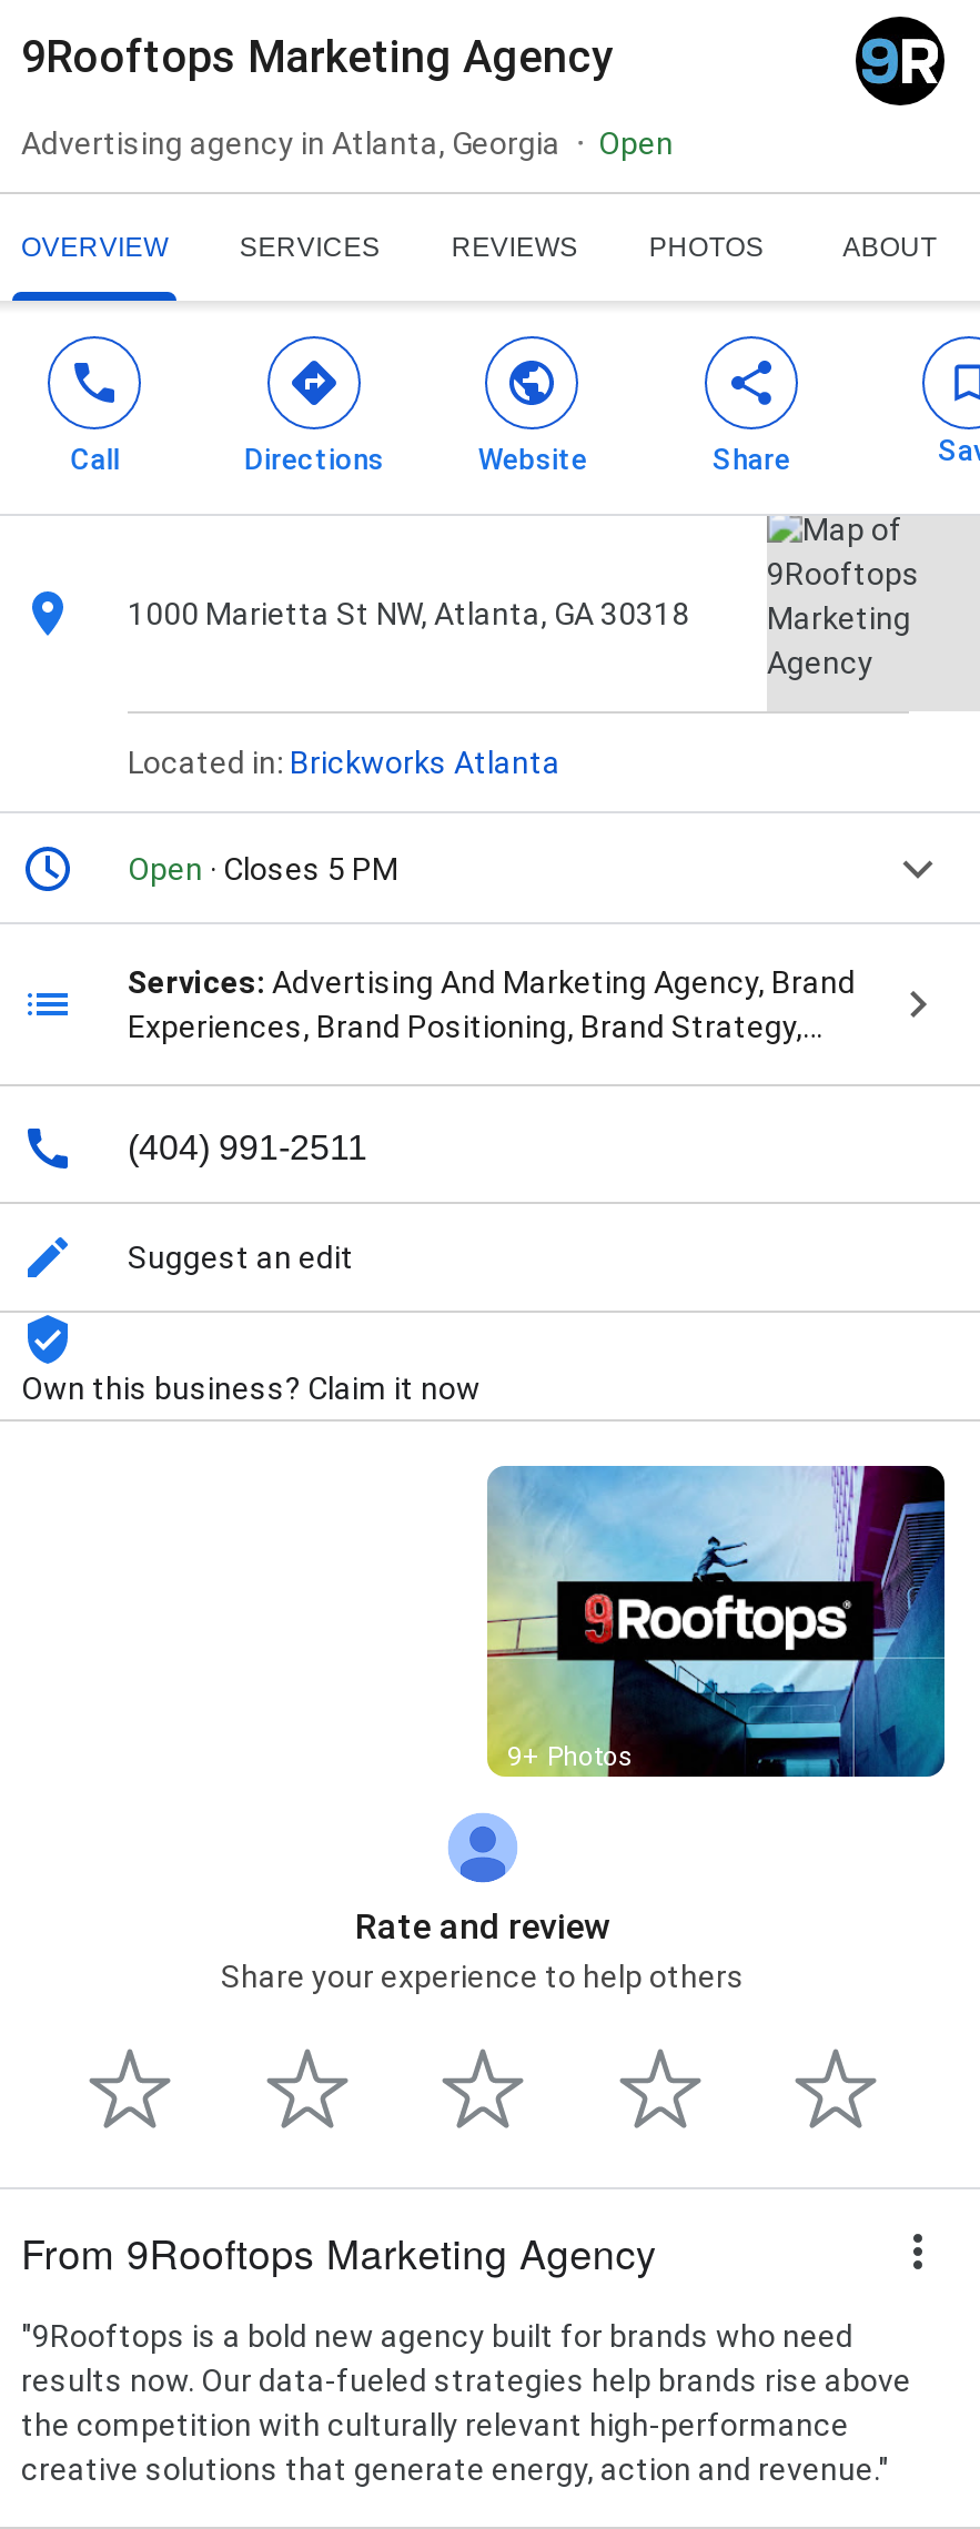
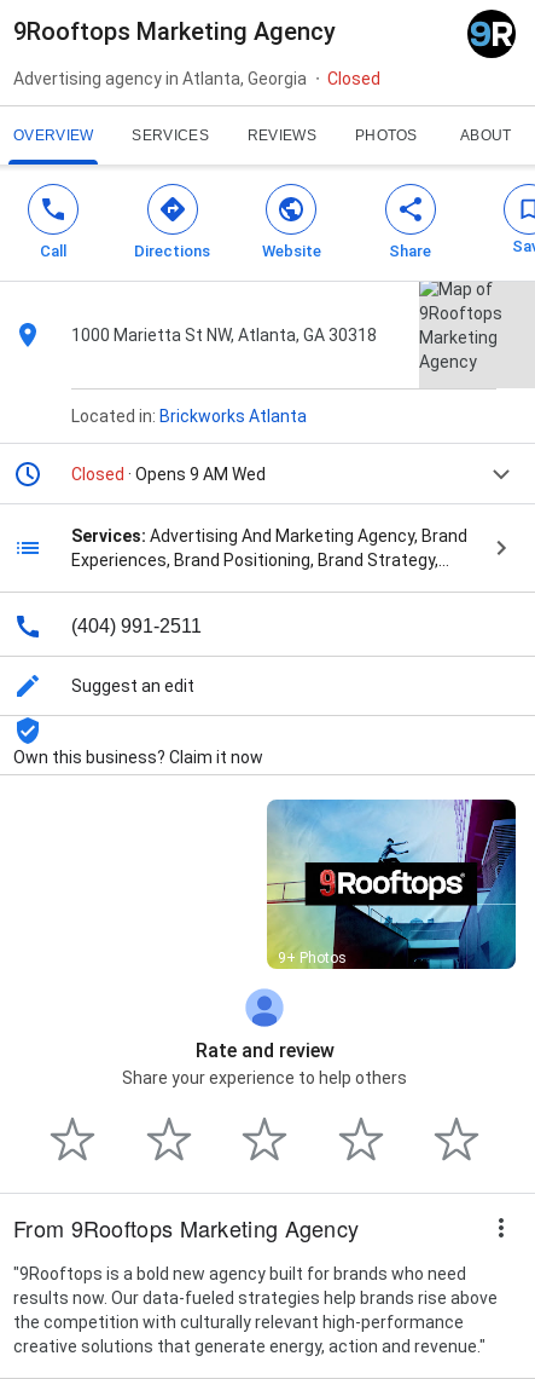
[598,126,674,161] Open -> [327,69,380,89] Closed
[128,852,398,887] Open · Closes 5 PM -> [71,465,266,484] Closed · Opens 9 AM Wed

